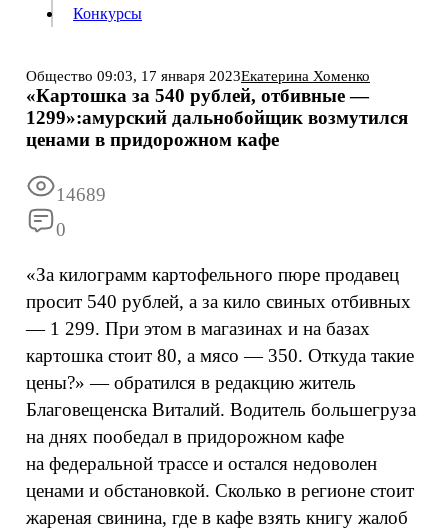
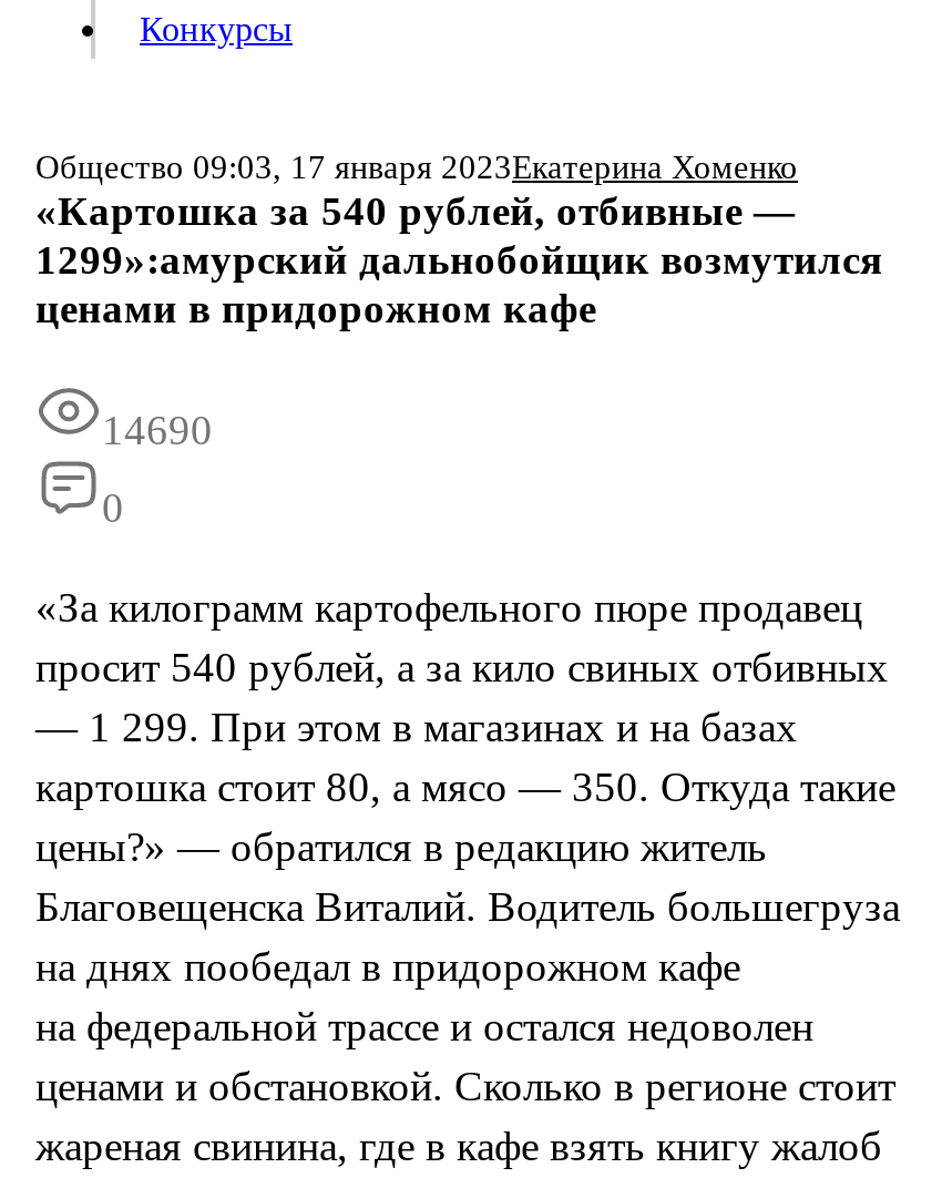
[56,184,106,205] 14689 -> [102,407,213,454] 14690

